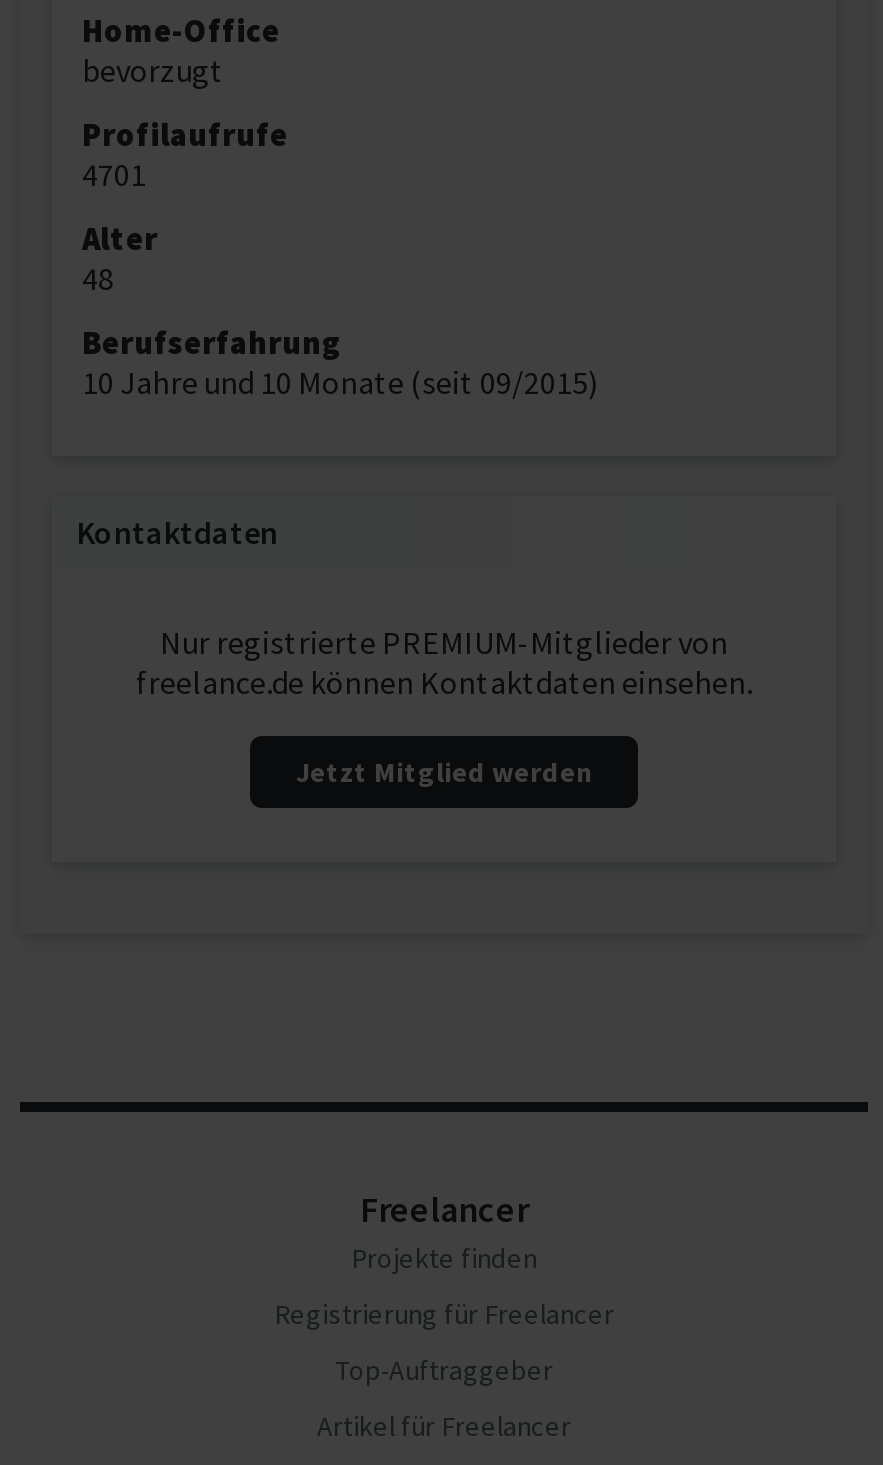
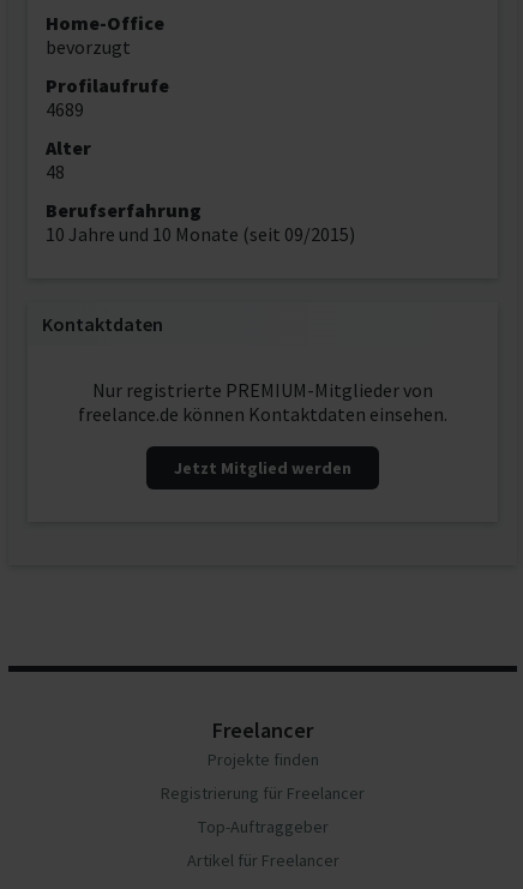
[82,154,146,194] 4701 -> [46,97,84,121] 4689

